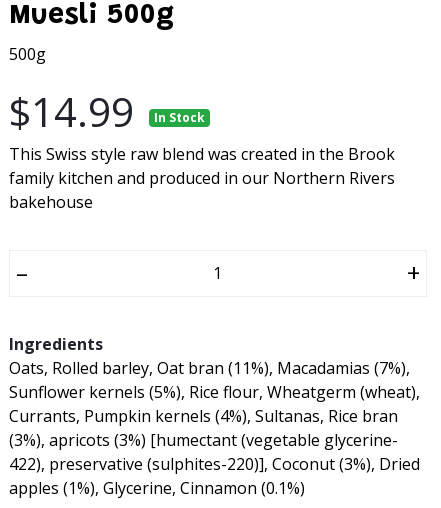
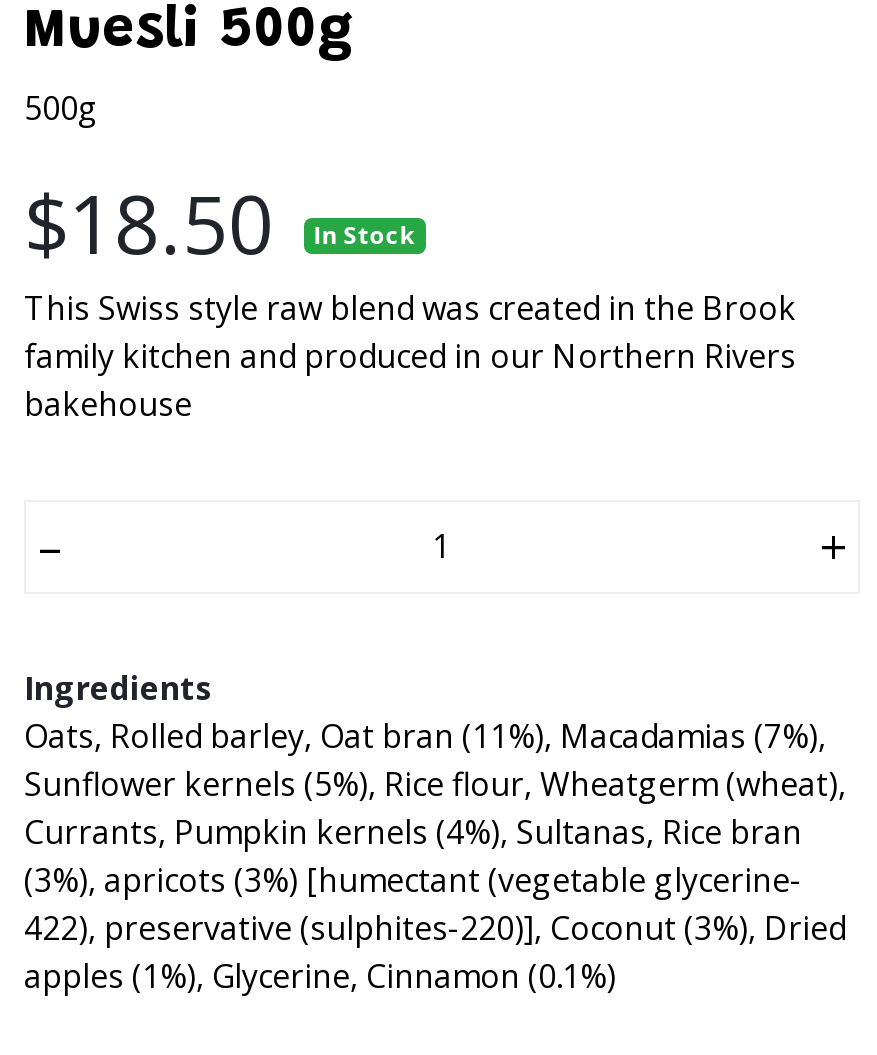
[9,84,205,139] $14.99 In Stock -> [24,168,416,278] $18.50 In Stock

